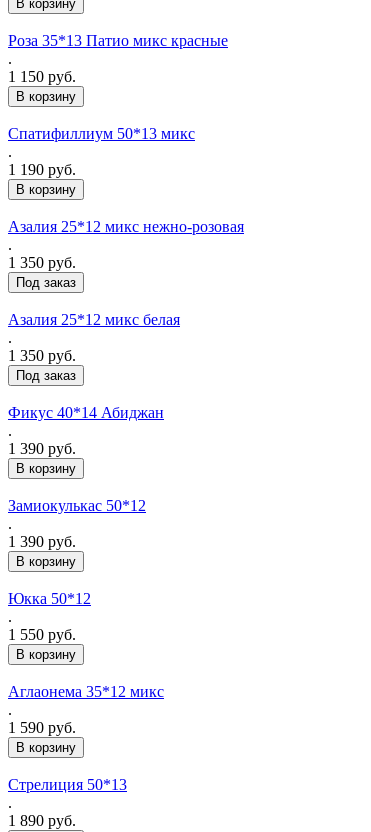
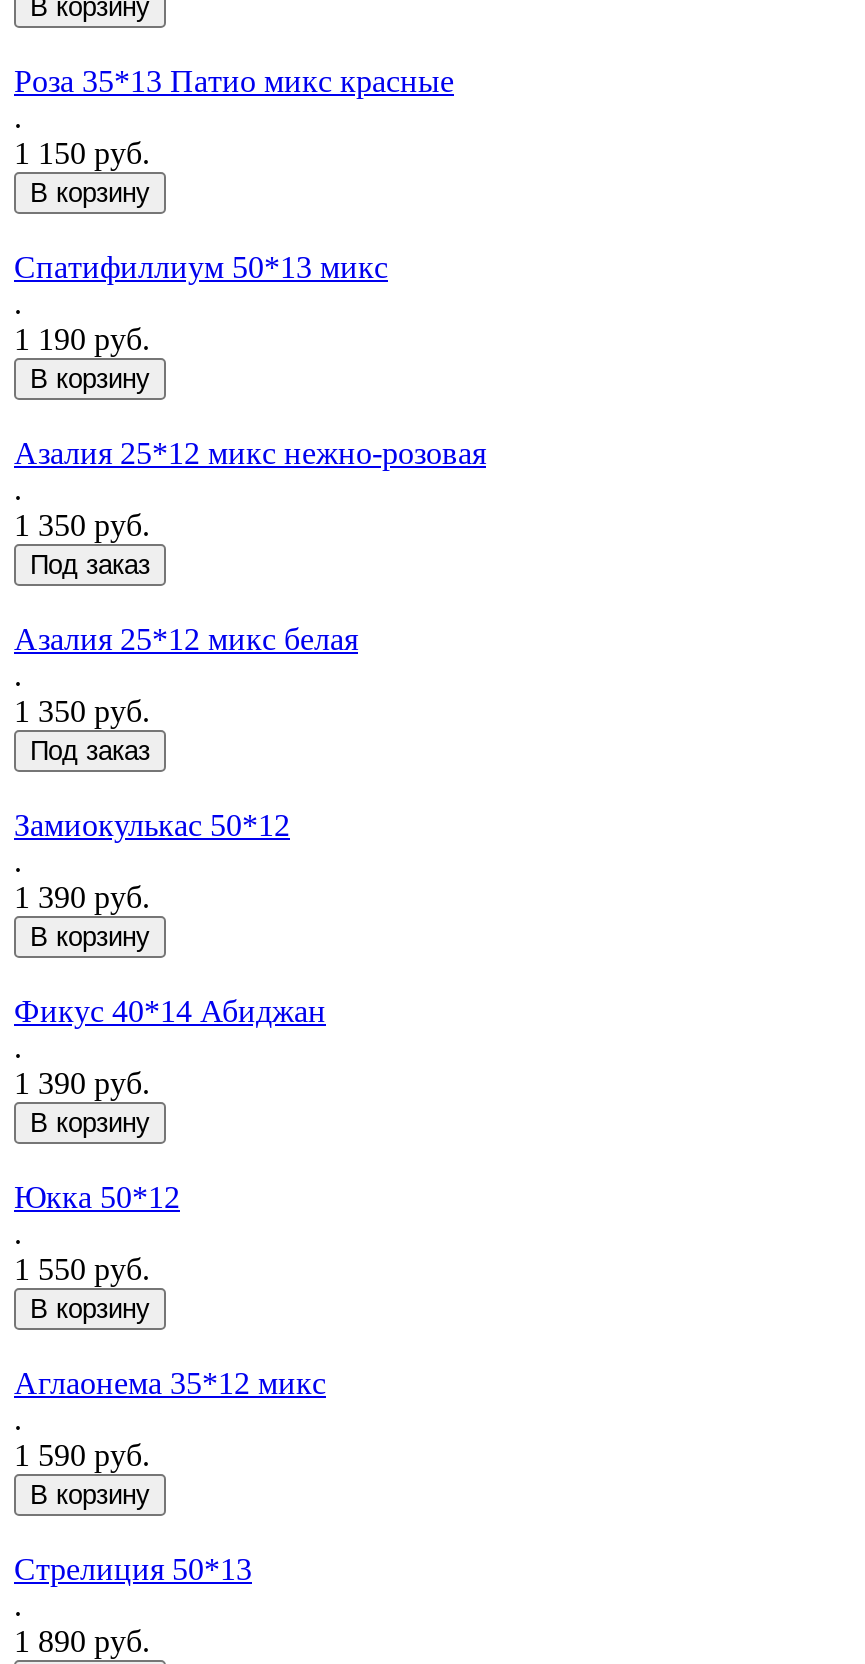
moved [8,404,164,421] -> [14,994,326,1028]: Фикус 40*14 Абиджан
moved [8,497,146,514] -> [14,808,290,842]: Замиокулькас 50*12

